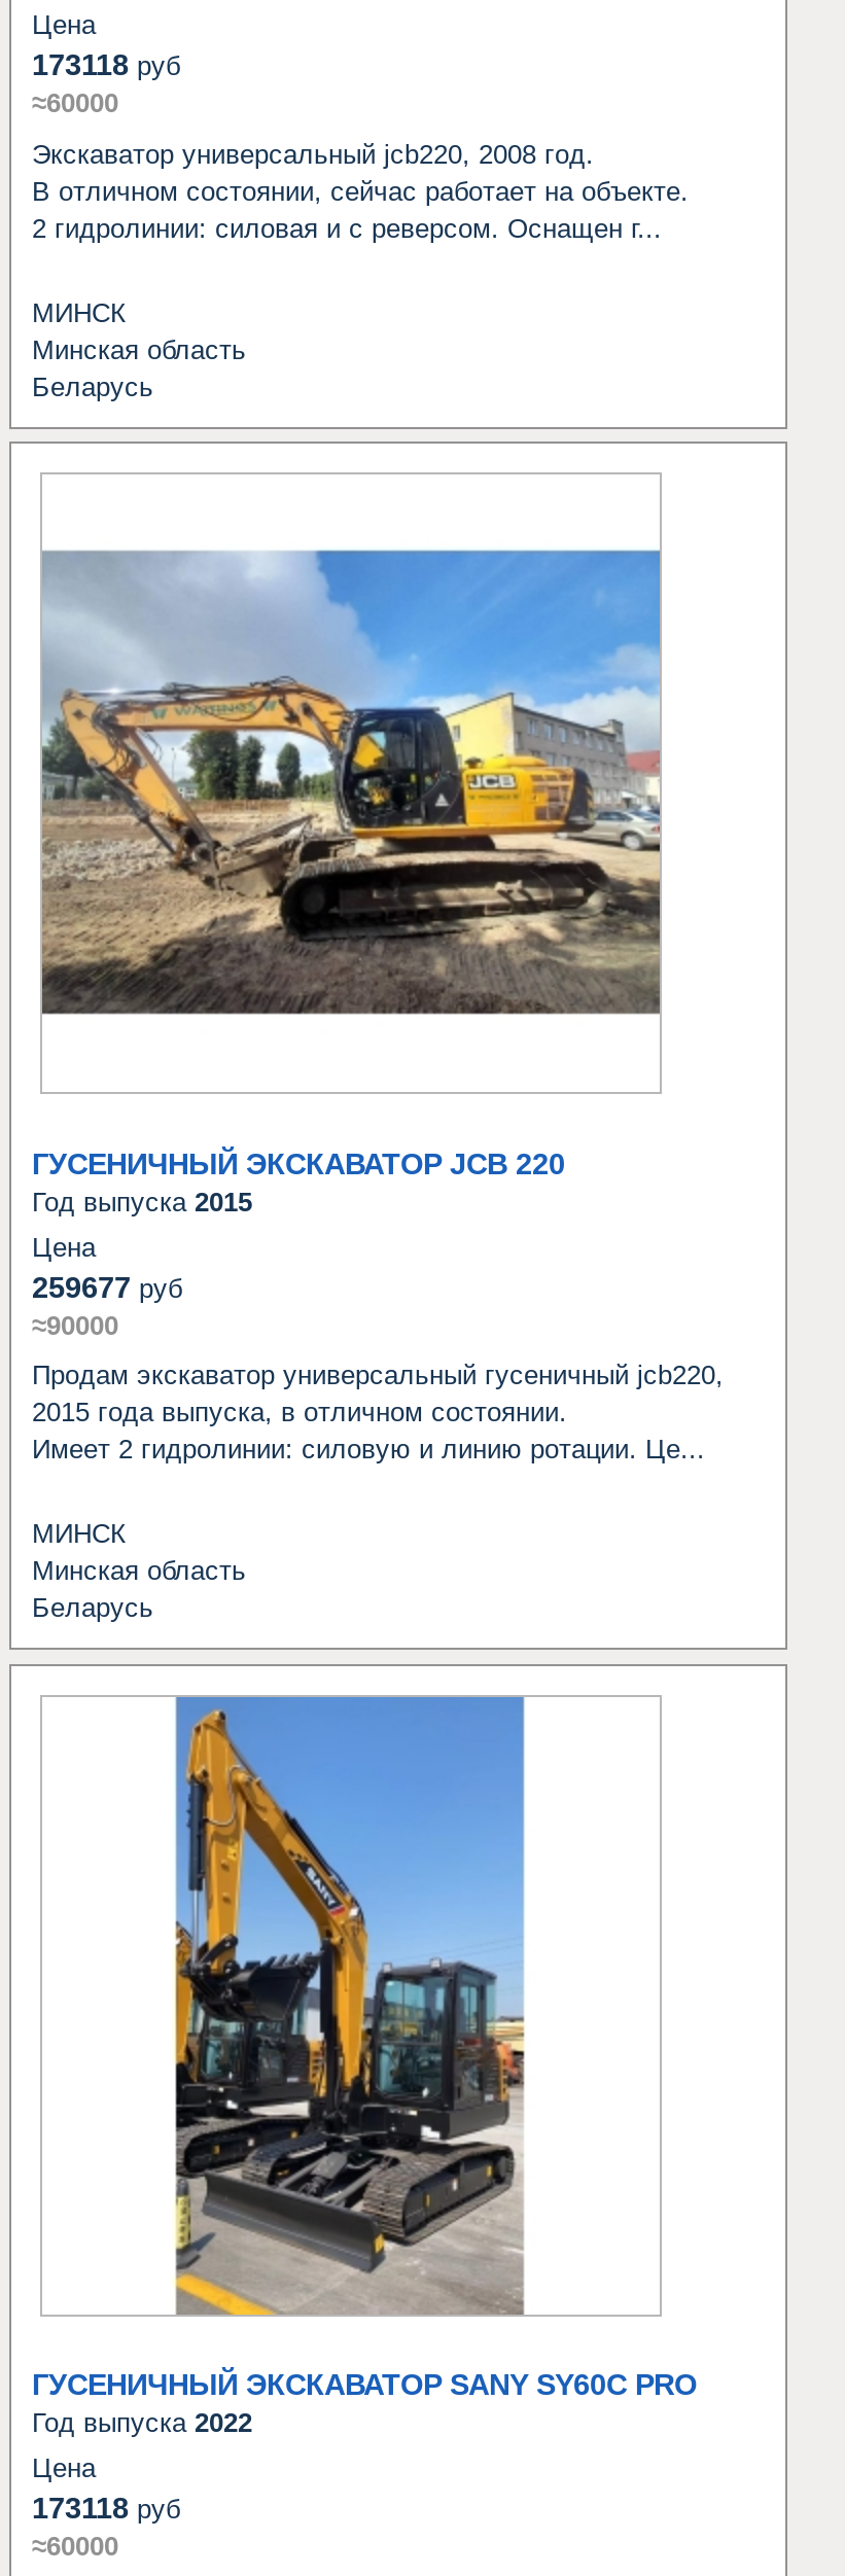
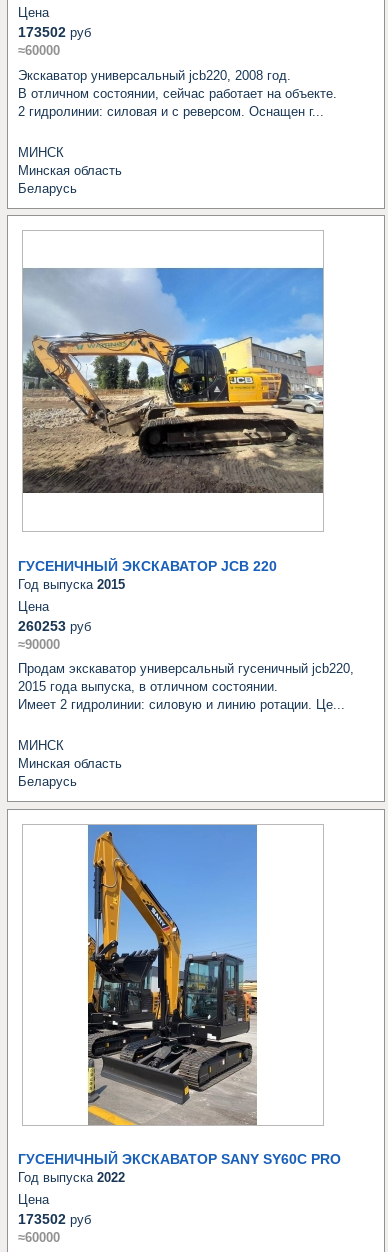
[32,49,180,82] 173118 руб -> [18,24,91,40] 173502 руб
[32,1271,182,1304] 259677 руб -> [18,618,91,634] 260253 руб
[32,2492,180,2525] 173118 руб -> [18,1211,91,1227] 173502 руб

